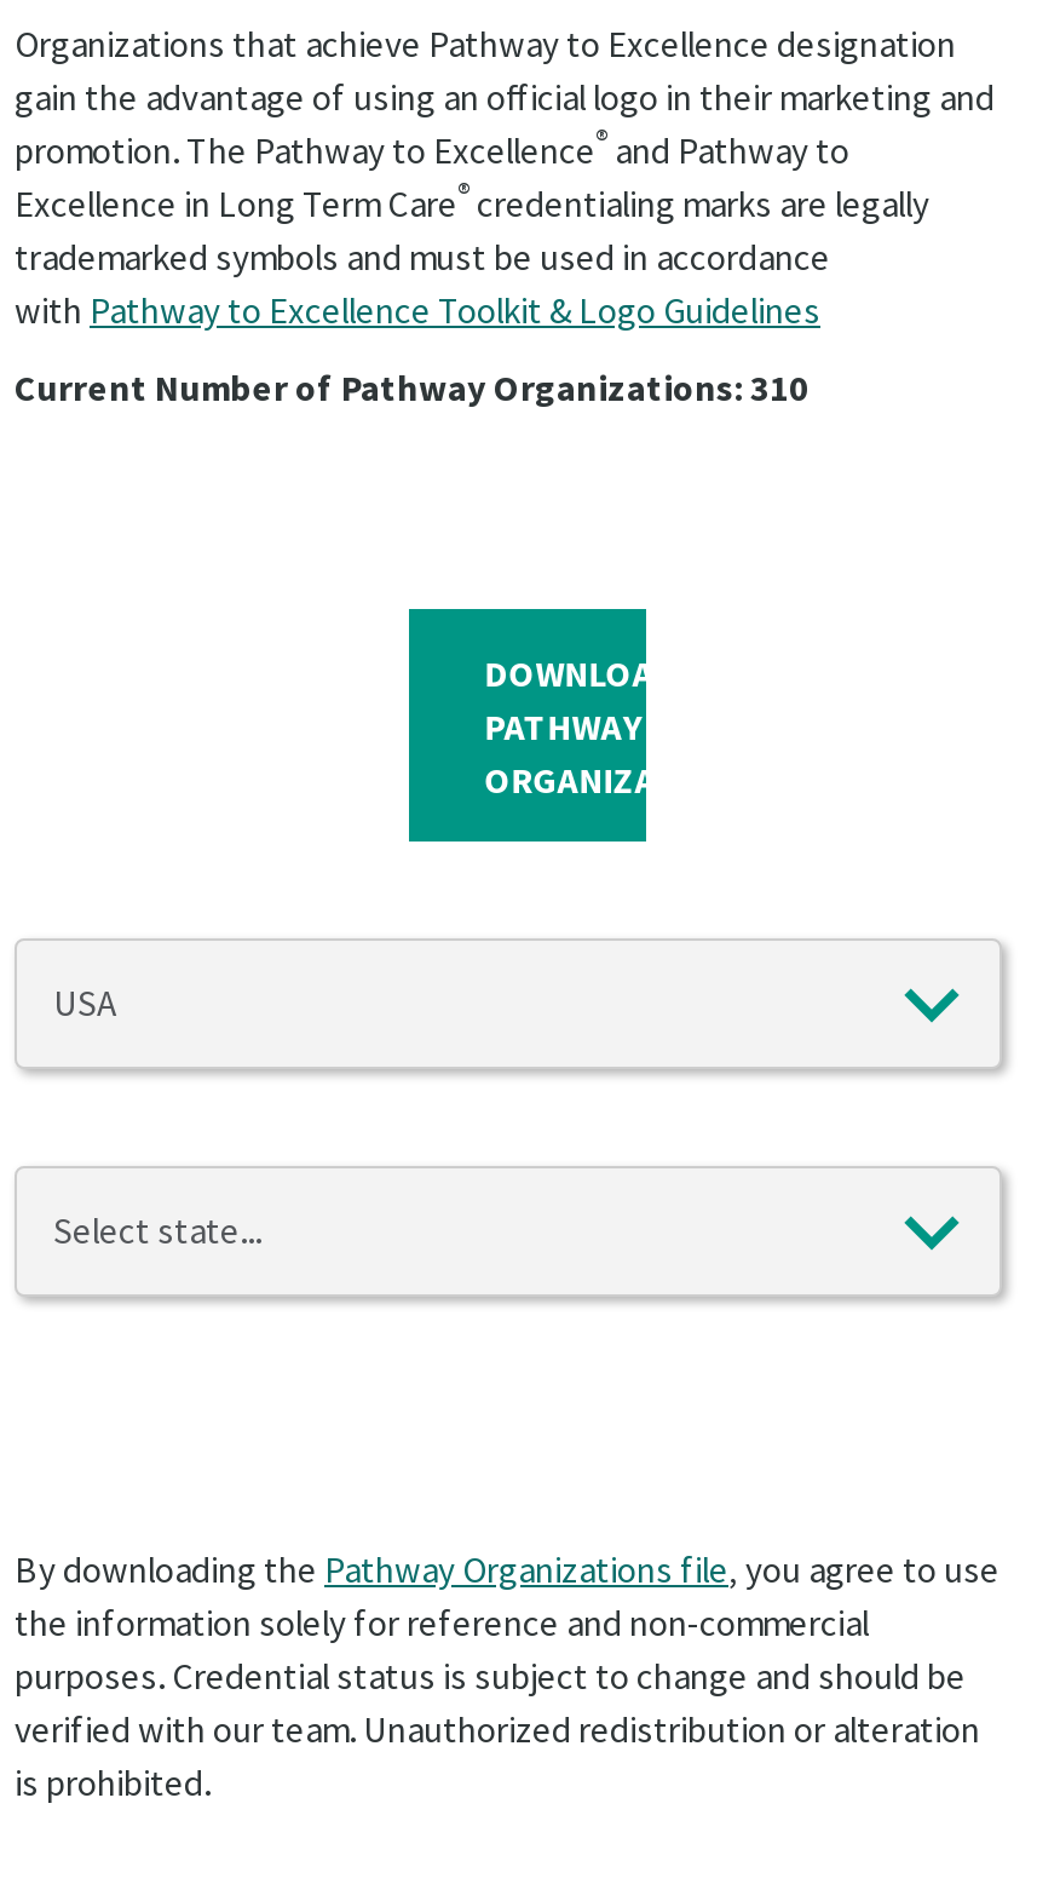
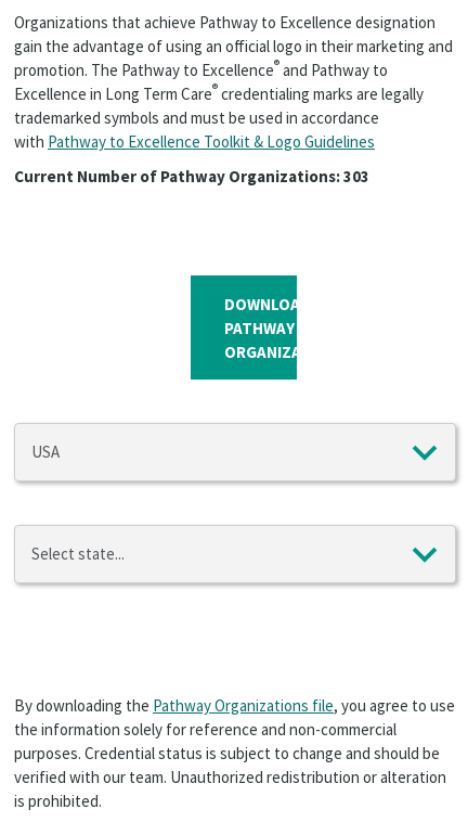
[15,364,808,410] Current Number of Pathway Organizations: 310 -> [14,166,369,187] Current Number of Pathway Organizations: 303

